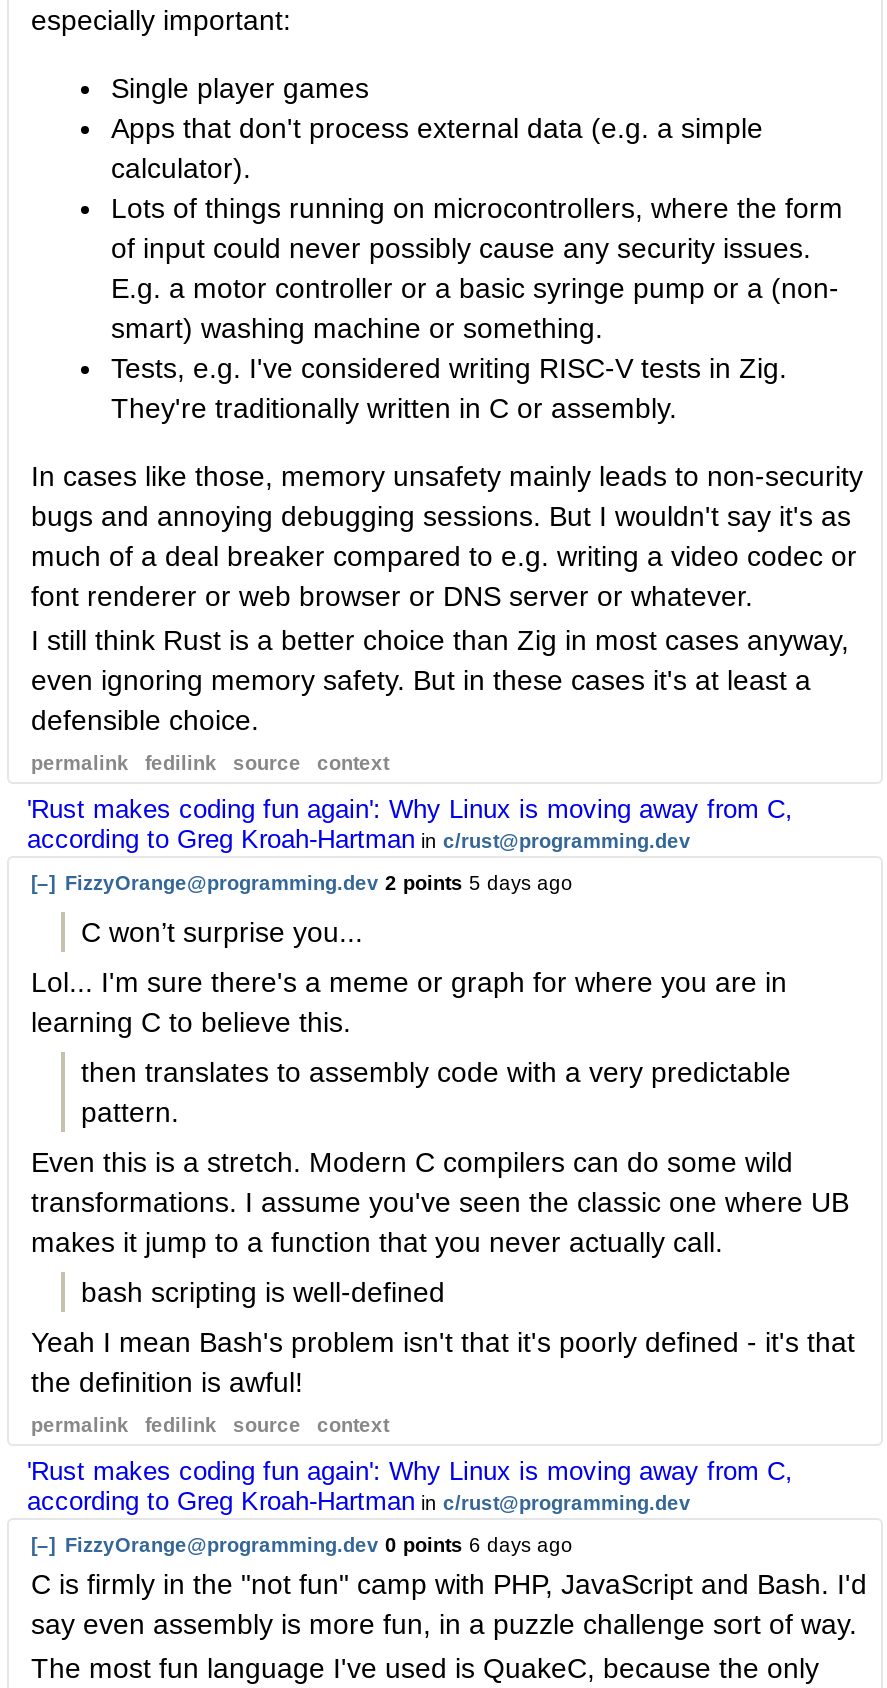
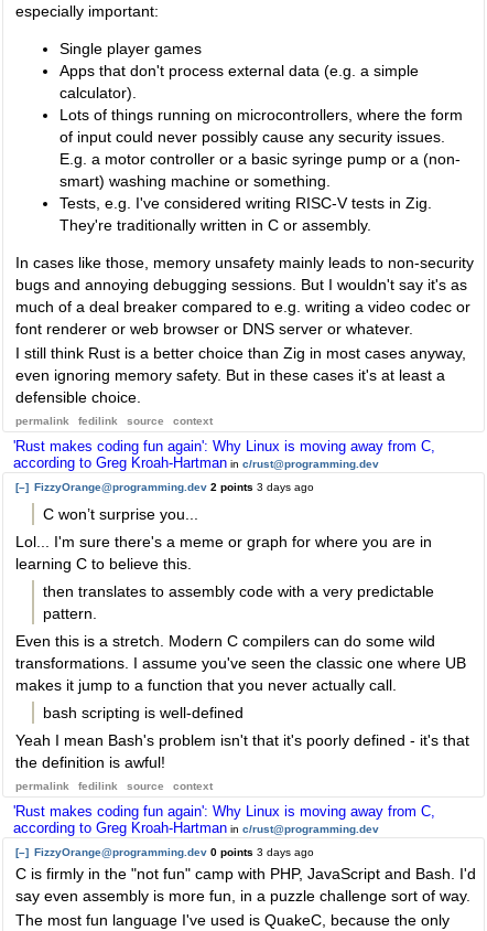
[31,872,573,894] [–] FizzyOrange@programming.dev 2 points 5 days ago -> [15,481,314,493] [–] FizzyOrange@programming.dev 2 points 3 days ago
[31,1534,573,1556] [–] FizzyOrange@programming.dev 0 points 6 days ago -> [15,846,314,858] [–] FizzyOrange@programming.dev 0 points 3 days ago

